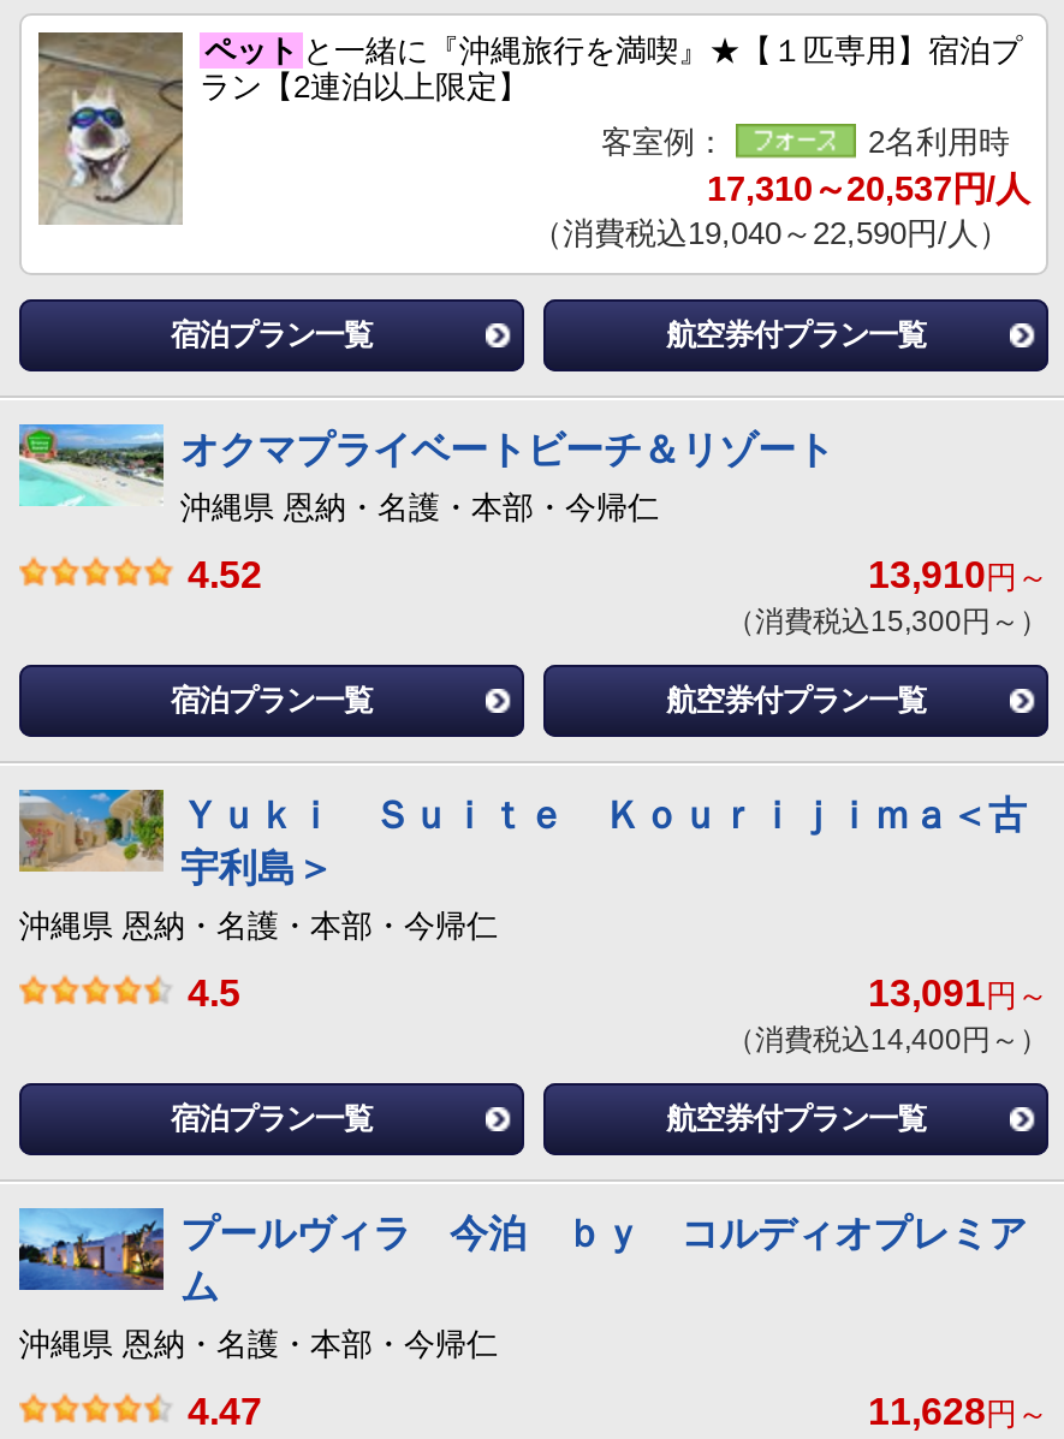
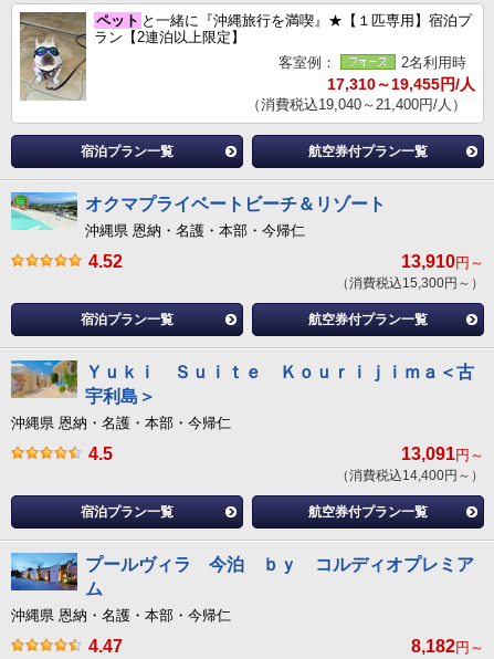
[707,170,1029,208] 17,310～20,537円/人 -> [327,75,475,93] 17,310～19,455円/人
[531,215,1010,251] （消費税込19,040～22,590円/人） -> [246,96,466,113] （消費税込19,040～21,400円/人）
[868,1391,1048,1432] 11,628円～ -> [411,637,484,656] 8,182円～

